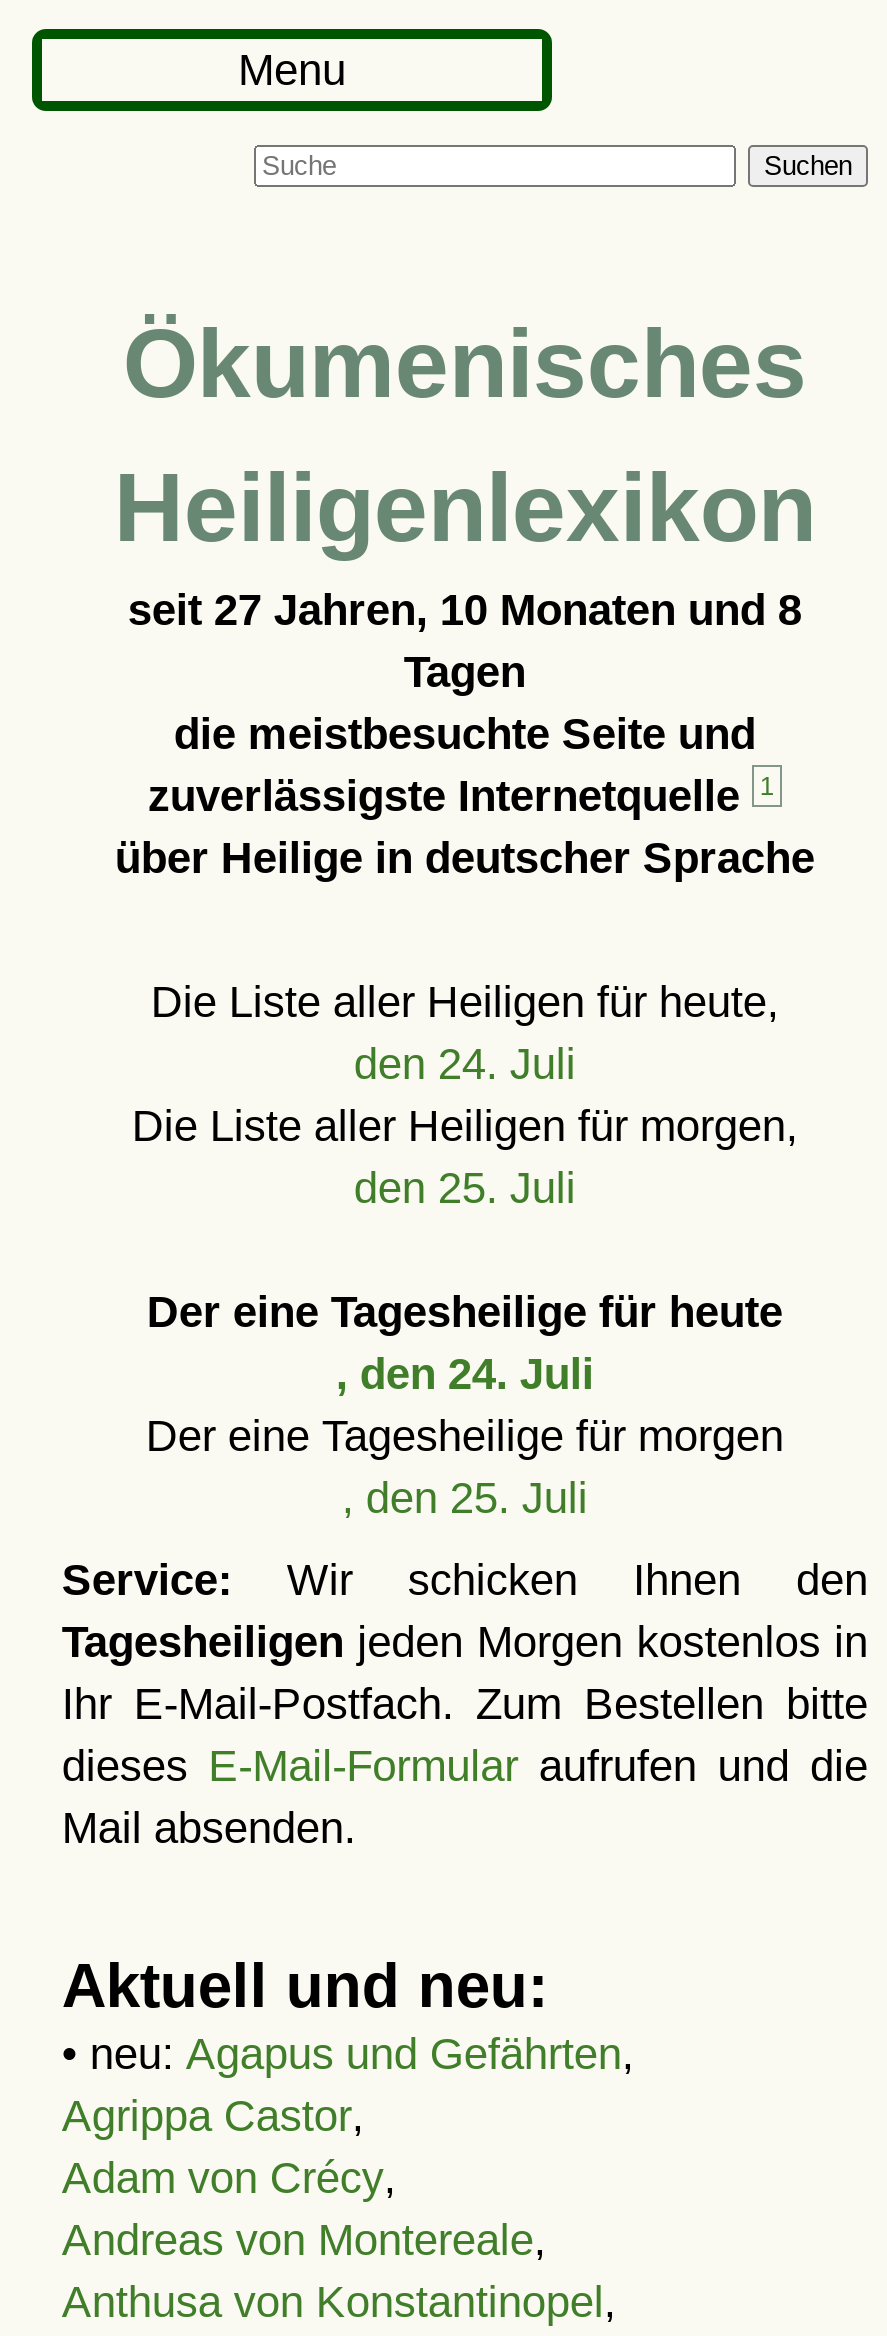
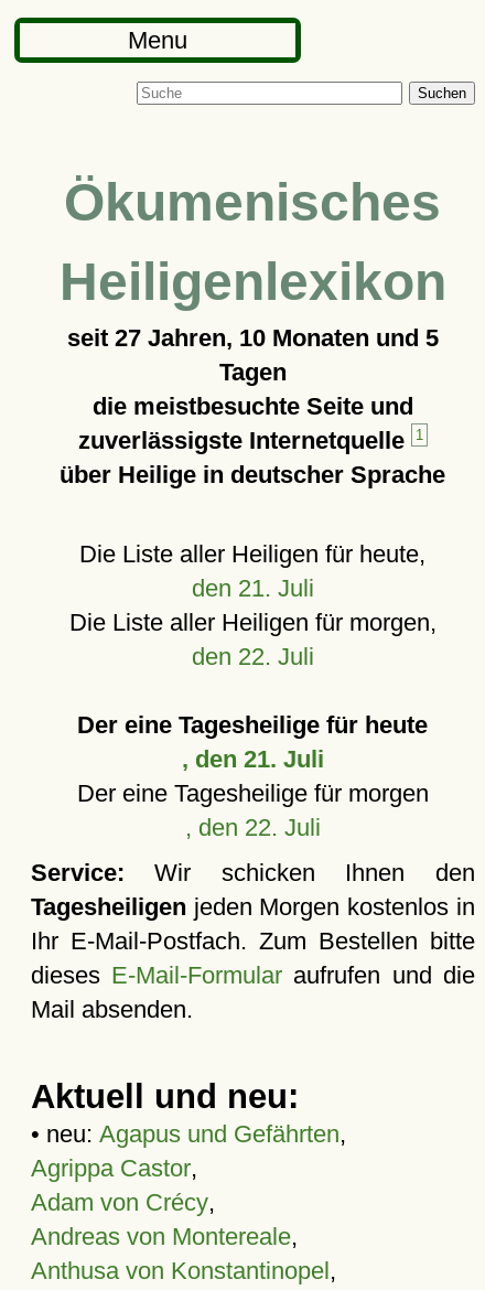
[128,585,802,635] seit 27 Jahren, 10 Monaten und 8 -> [67,324,439,352] seit 27 Jahren, 10 Monaten und 5
[354,1039,576,1089] den 24. Juli -> [192,574,314,602] den 21. Juli
[354,1163,576,1213] den 25. Juli -> [192,643,314,670] den 22. Juli
[336,1349,594,1399] , den 24. Juli -> [182,745,324,773] , den 21. Juli
[342,1473,588,1523] , den 25. Juli -> [185,814,321,841] , den 22. Juli

